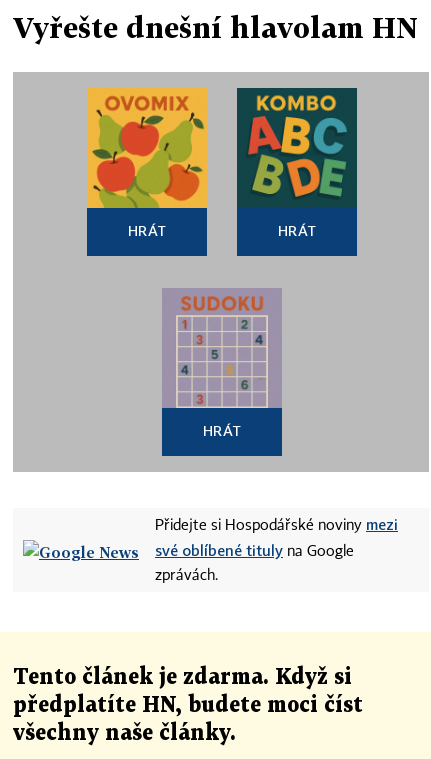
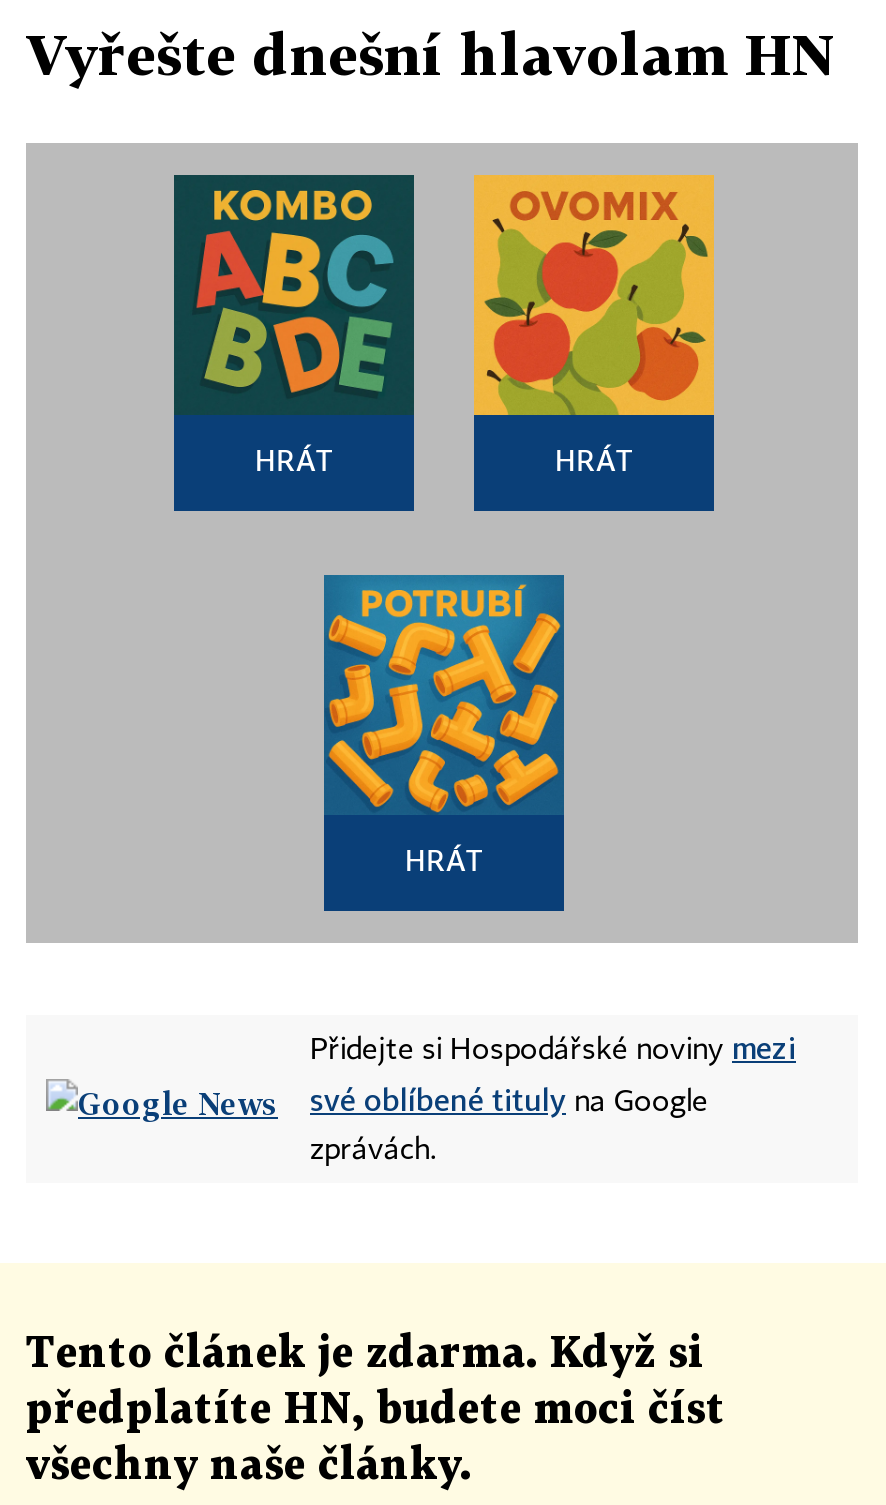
[86,87,208,209] [image] -> [172,173,416,415] [image]
[236,87,358,208] [image] -> [472,173,716,417] [image]
[163,289,281,409] [image] -> [324,575,564,815] [image]

